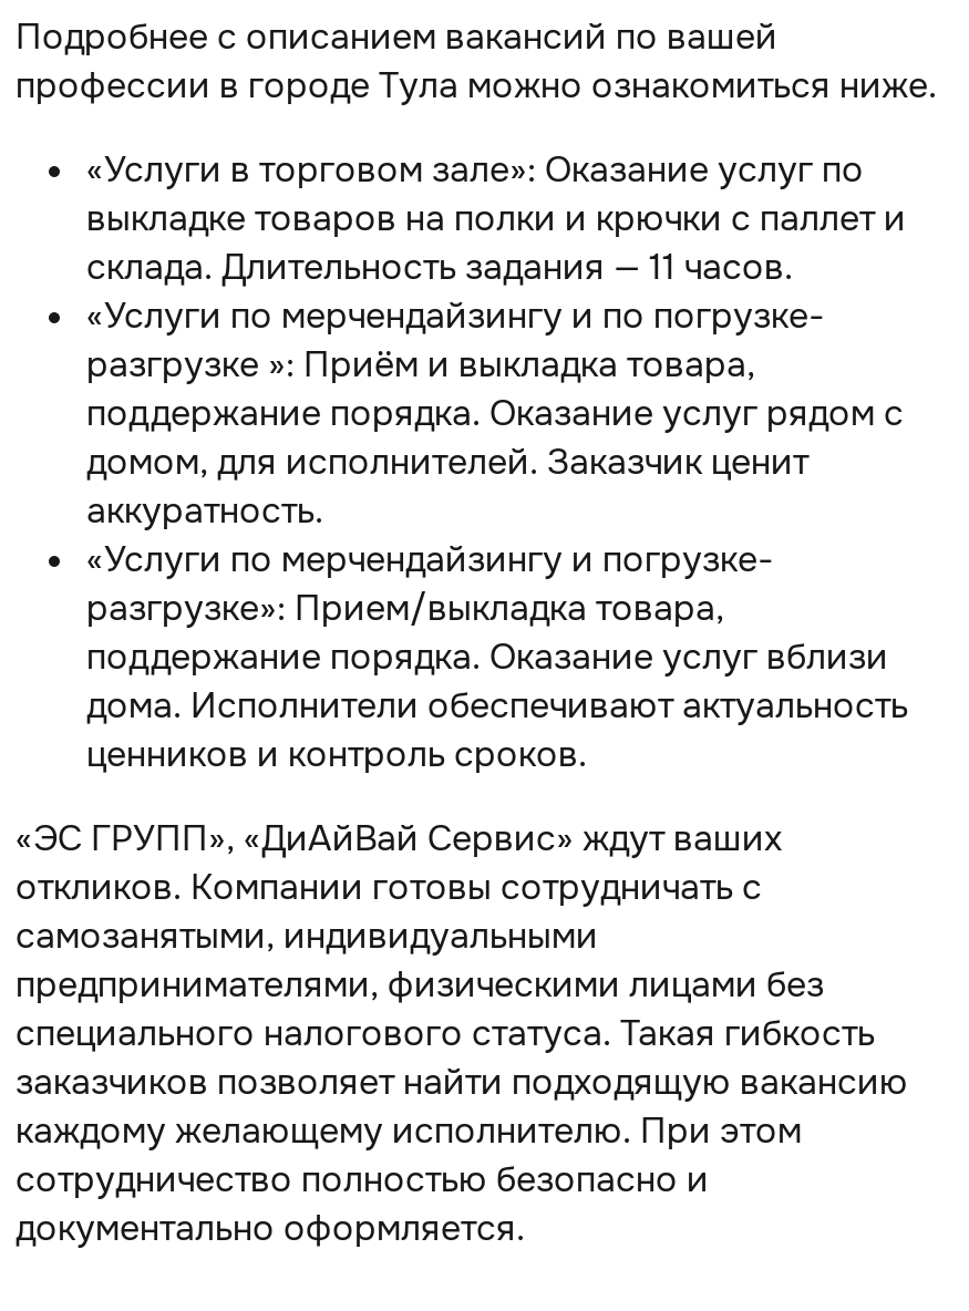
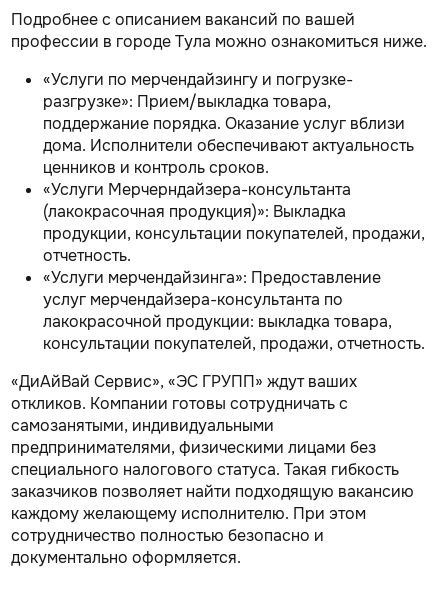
[86,146,906,534] «Услуги в торговом зале»: Оказание услуг по | выкладке товаров на полки и крючки с паллет и | склада. Длительность задания — 11 часов. | «Услуги по мерчендайзингу и по погрузке- | разгрузке »: Приём и выкладка товара, | поддержание порядка. Оказание услуг рядом с | домом, для исполнителей. Заказчик ценит | аккуратность. -> none
moved [86,536,908,777] -> [43,69,414,178]: «Услуги по мерчендайзингу и погрузке- | разгрузке»: Прием/выкладка товара, | поддержание порядка. Оказание услуг вблизи | дома. Исполнители обеспечивают актуальность | ценников и контроль сроков.
[16,815,782,861] «ЭС ГРУПП», «ДиАйВай Сервис» ждут ваших -> [11,179,425,392] «Услуги Мерчерндайзера-консультанта | (лакокрасочная продукция)»: Выкладка | продукции, консультации покупателей, продажи, | отчетность. | «Услуги мерчендайзинга»: Предоставление | услуг мерчендайзера-консультанта по | лакокрасочной продукции: выкладка товара, | консультации покупателей, продажи, отчетность. | «ДиАйВай Сервис», «ЭС ГРУПП» ждут ваших

